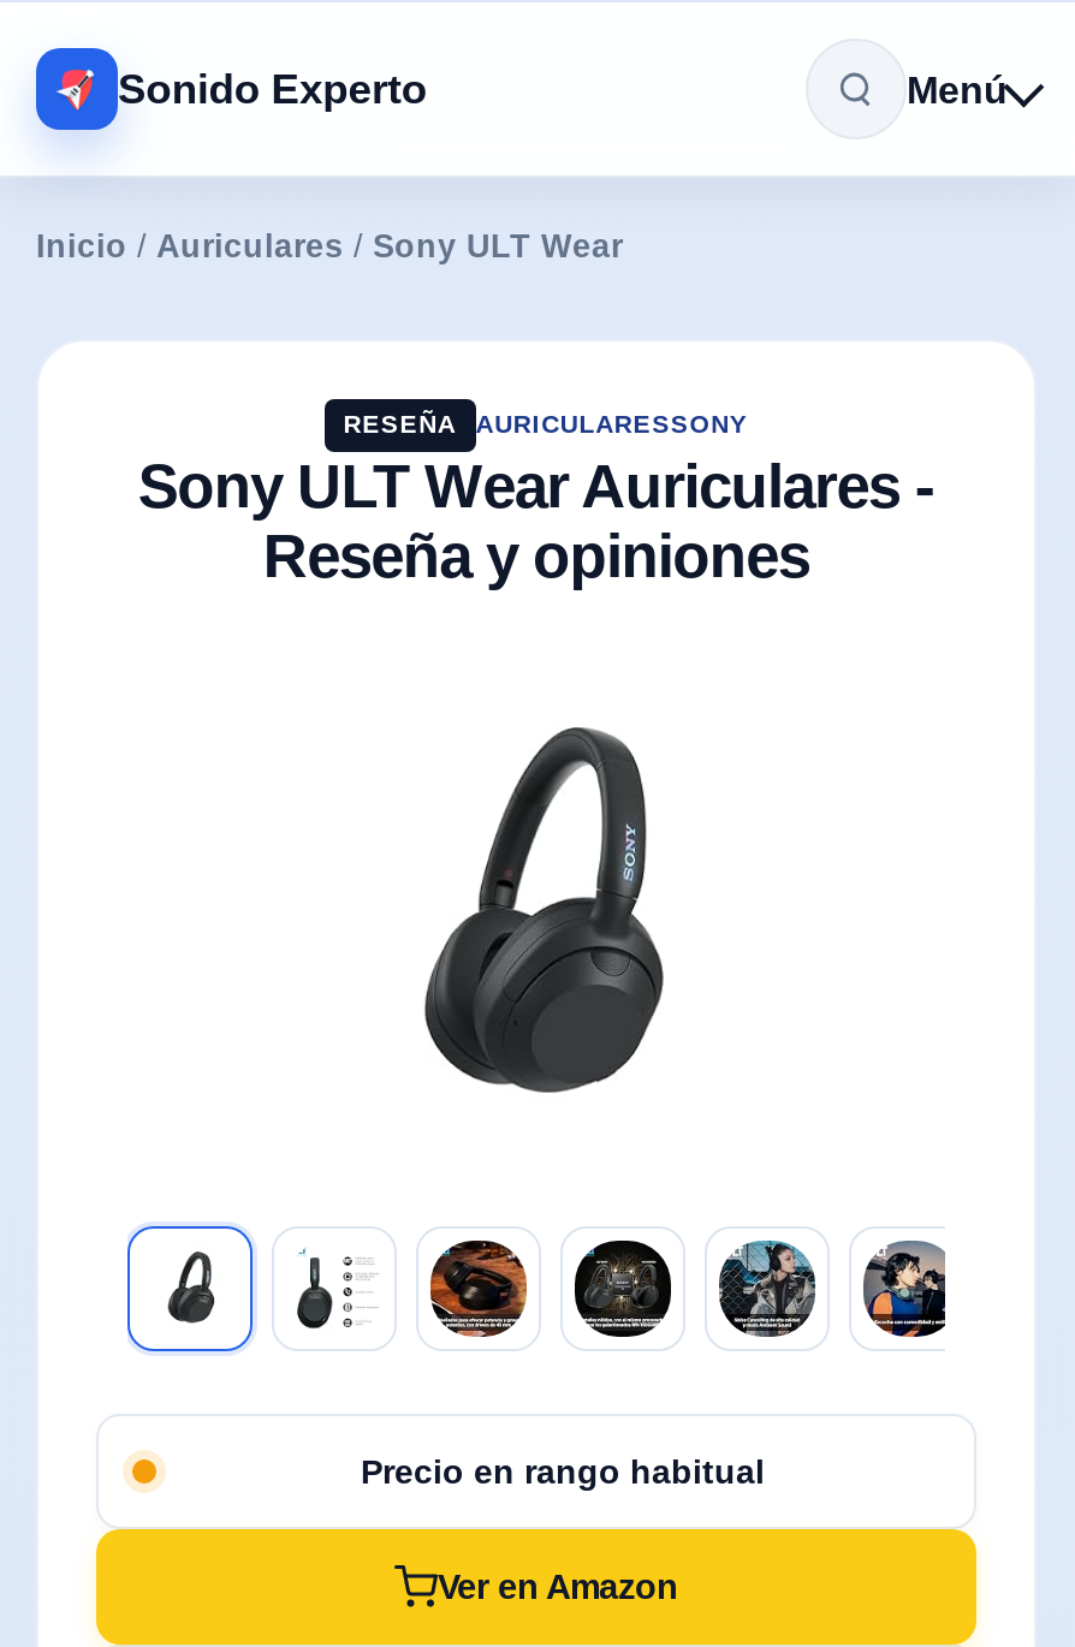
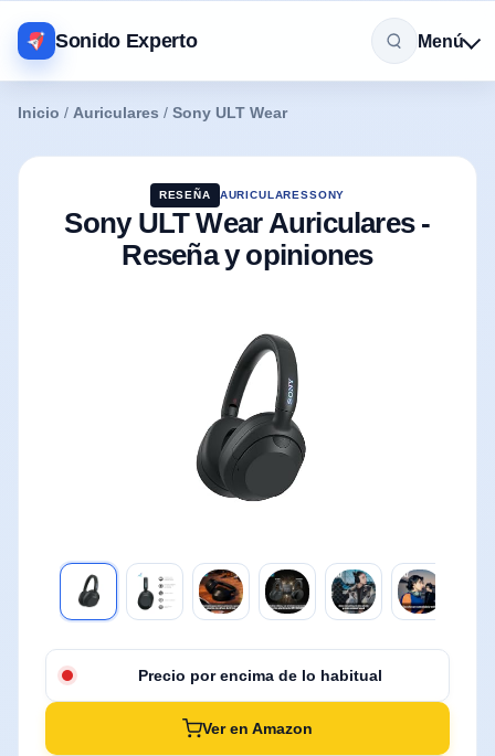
[361,1453,765,1490] Precio en rango habitual -> [138,667,382,684] Precio por encima de lo habitual

